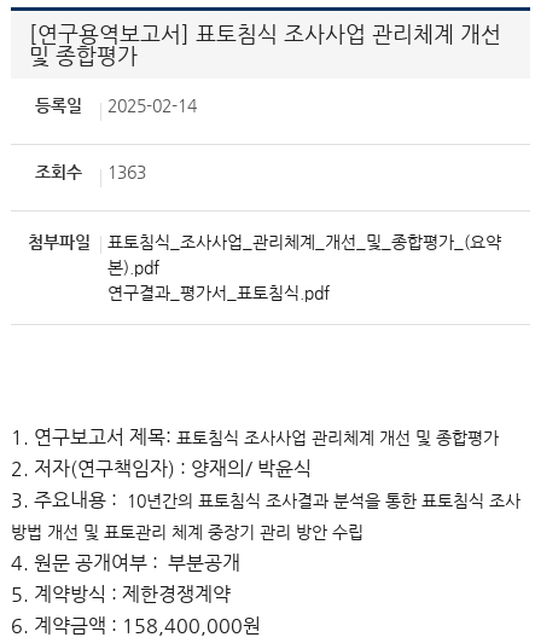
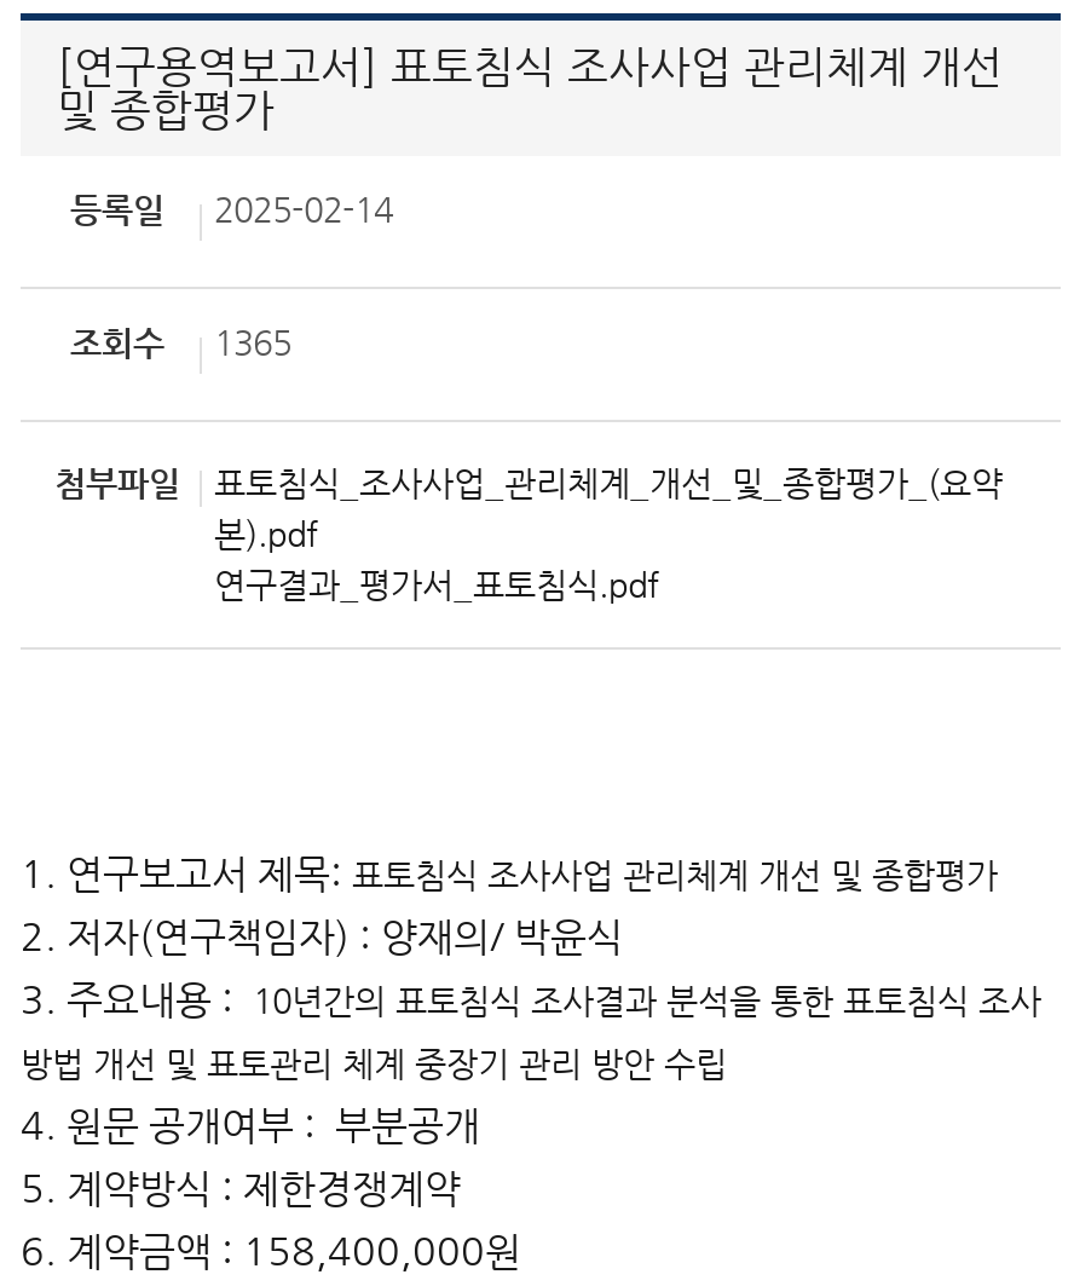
[36,162,146,181] 조회수 1363 -> [70,323,291,362] 조회수 1365

